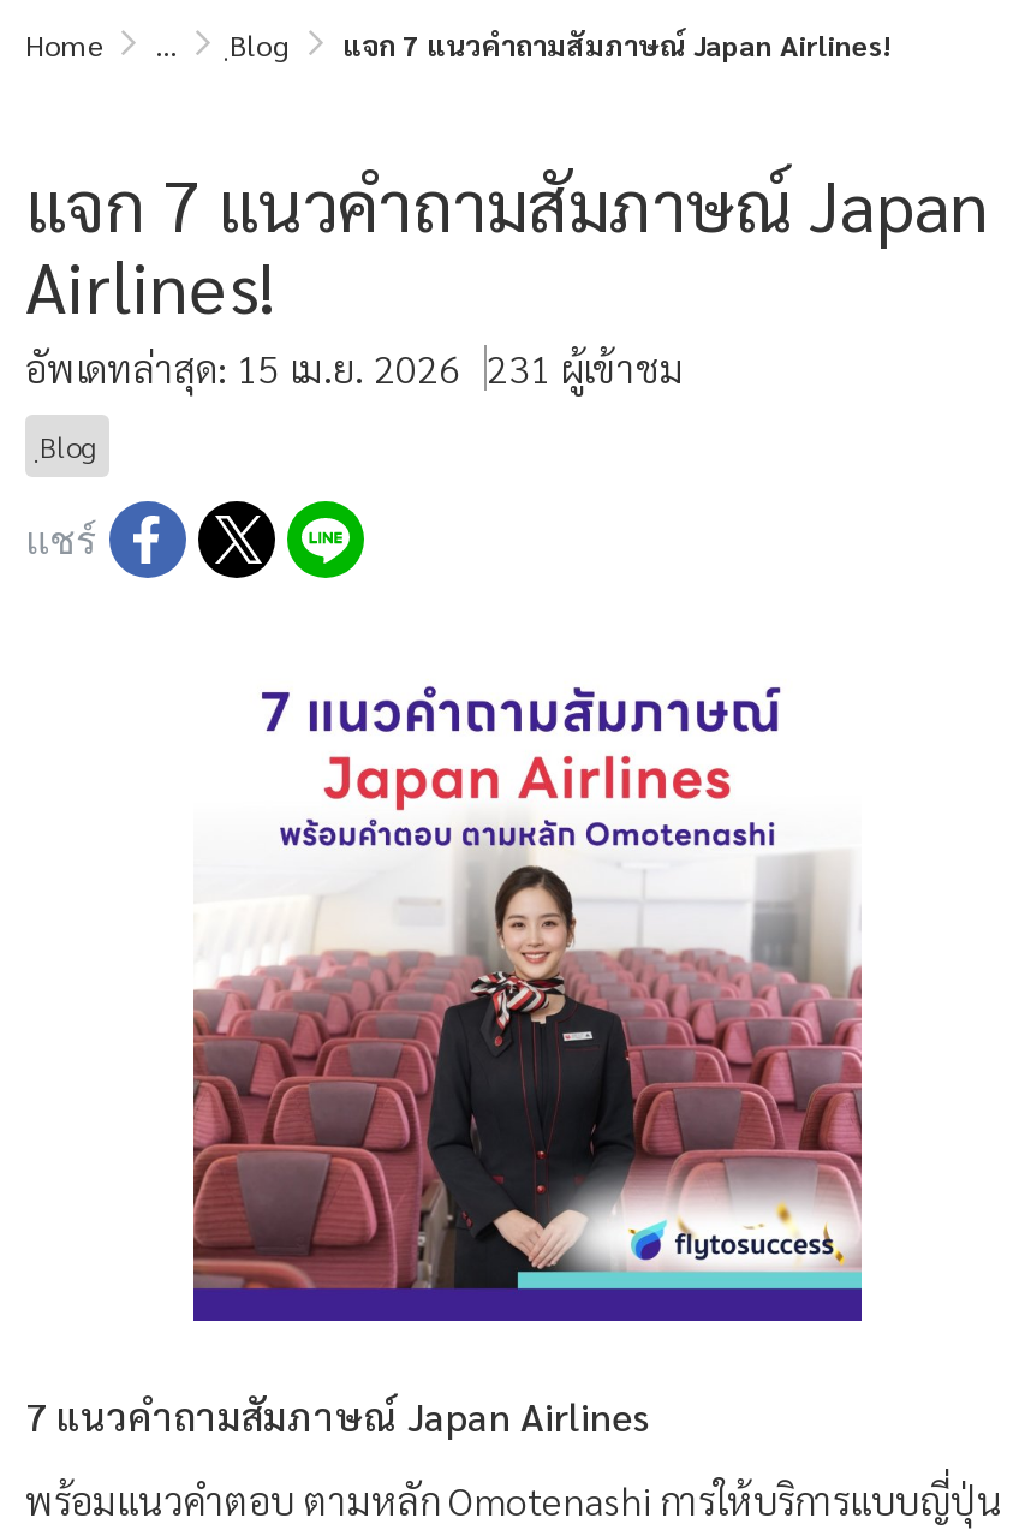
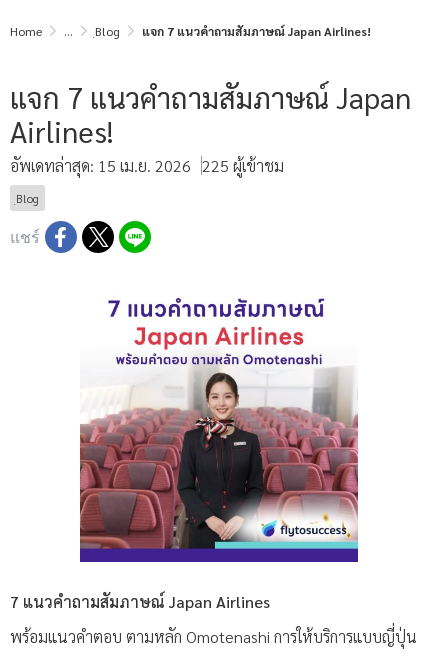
[25,343,684,393] อัพเดทล่าสุด: 15 เม.ย. 2026 231 ผู้เข้าชม -> [10,155,284,176] อัพเดทล่าสุด: 15 เม.ย. 2026 225 ผู้เข้าชม

